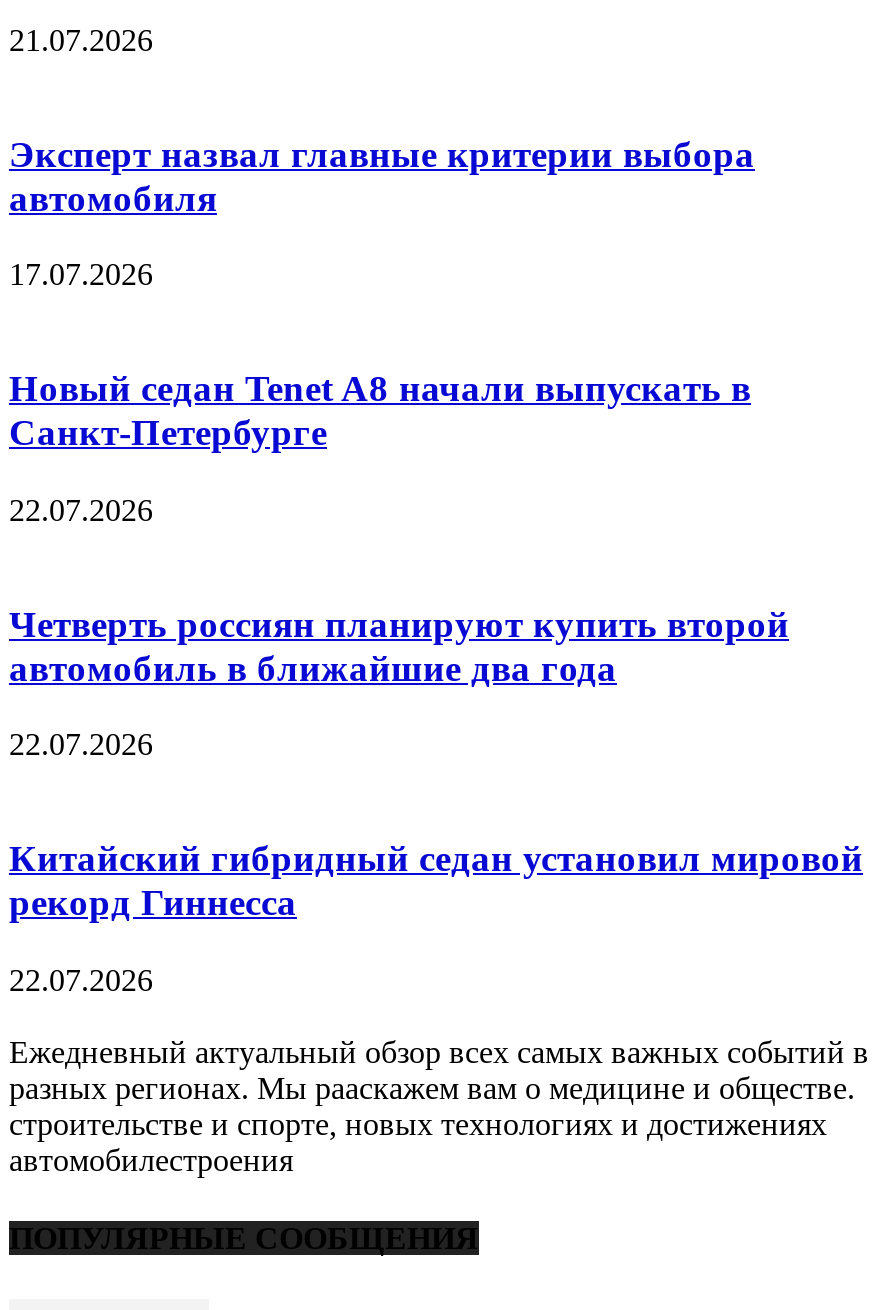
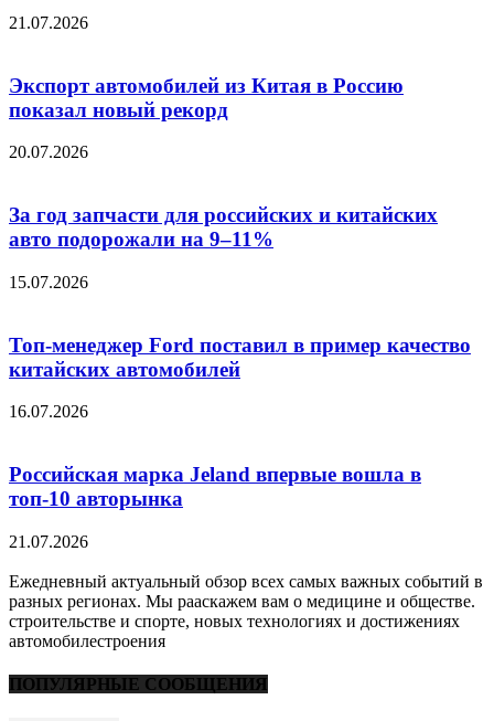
[9,132,755,218] Эксперт назвал главные критерии выбора | автомобиля -> [9,74,404,121] Экспорт автомобилей из Китая в Россию | показал новый рекорд
[9,258,153,292] 17.07.2026 -> [9,143,88,162] 20.07.2026
[9,367,751,453] Новый седан Tenet A8 начали выпускать в | Санкт-Петербурге -> [9,203,438,251] За год запчасти для российских и китайских | авто подорожали на 9–11%
[9,493,153,527] 22.07.2026 -> [9,273,88,291] 15.07.2026
[9,602,789,688] Четверть россиян планируют купить второй | автомобиль в ближайшие два года -> [9,333,471,380] Топ-менеджер Ford поставил в пример качество | китайских автомобилей
[9,728,153,762] 22.07.2026 -> [9,402,88,421] 16.07.2026
[9,837,863,923] Китайский гибридный седан установил мировой | рекорд Гиннесса -> [9,463,421,510] Российская марка Jeland впервые вошла в | топ-10 авторынка
[9,962,153,996] 22.07.2026 -> [9,532,88,551] 21.07.2026

